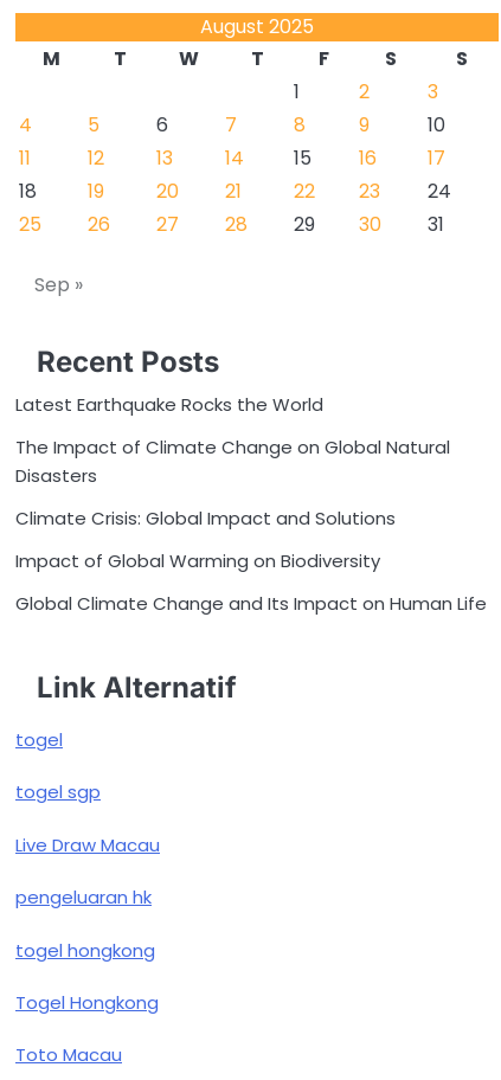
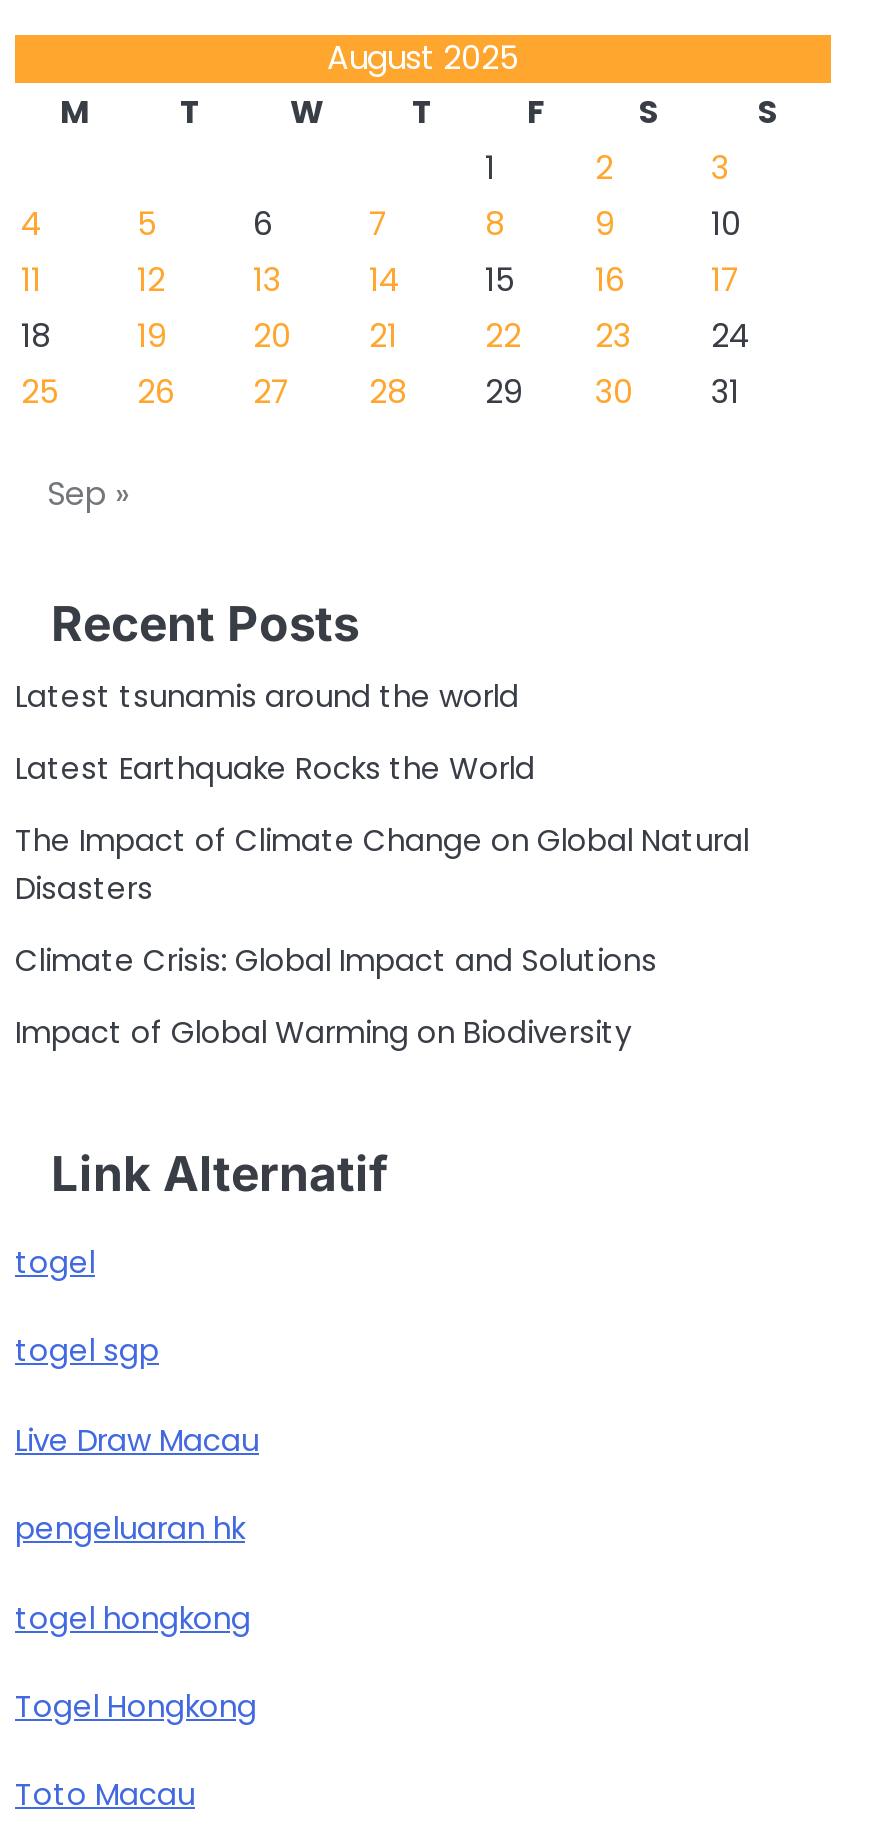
none -> [15,675,519,717] Latest tsunamis around the world
moved [15,392,450,573] -> [15,747,749,1053]: Latest Earthquake Rocks the World | The Impact of Climate Change on Global Natural | Disasters | Climate Crisis: Global Impact and Solutions | Impact of Global Warming on Biodiversity
[15,591,487,616] Global Climate Change and Its Impact on Human Life -> none

